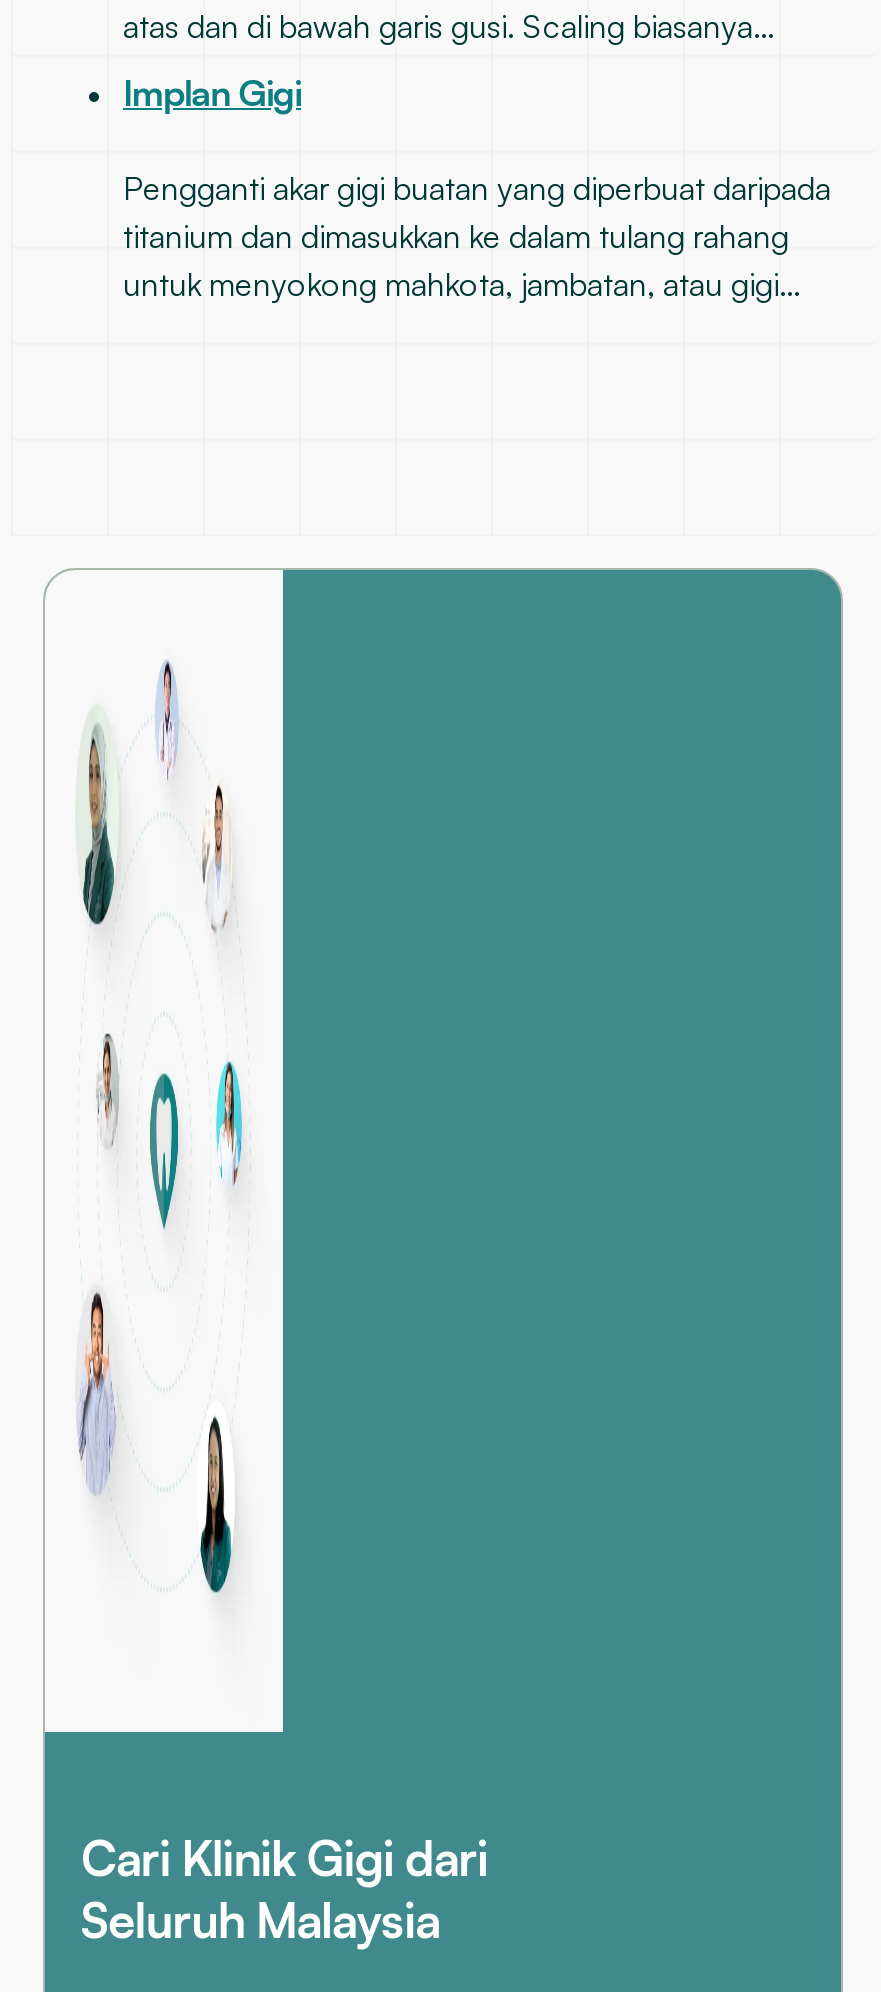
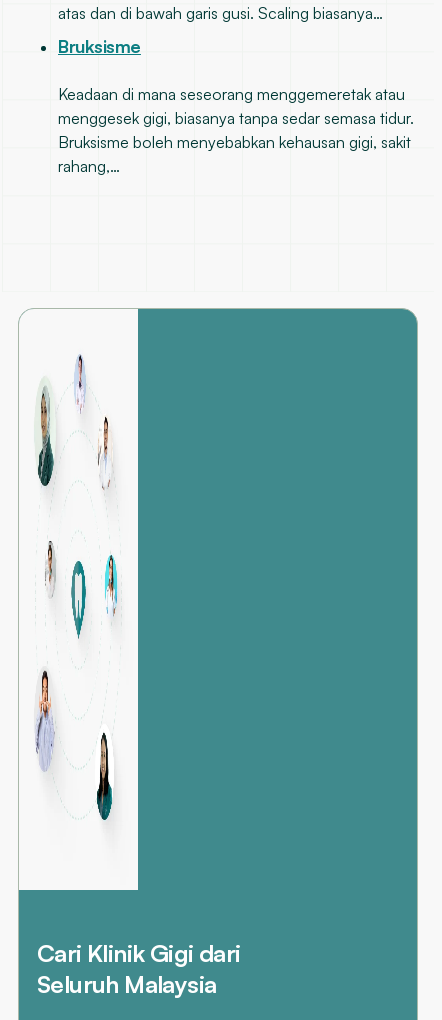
[123,71,301,115] Implan Gigi -> [58,35,141,57] Bruksisme
[123,169,831,305] Pengganti akar gigi buatan yang diperbuat daripada | titanium dan dimasukkan ke dalam tulang rahang | untuk menyokong mahkota, jambatan, atau gigi… -> [58,84,414,176] Keadaan di mana seseorang menggemeretak atau | menggesek gigi, biasanya tanpa sedar semasa tidur. | Bruksisme boleh menyebabkan kehausan gigi, sakit | rahang,…

